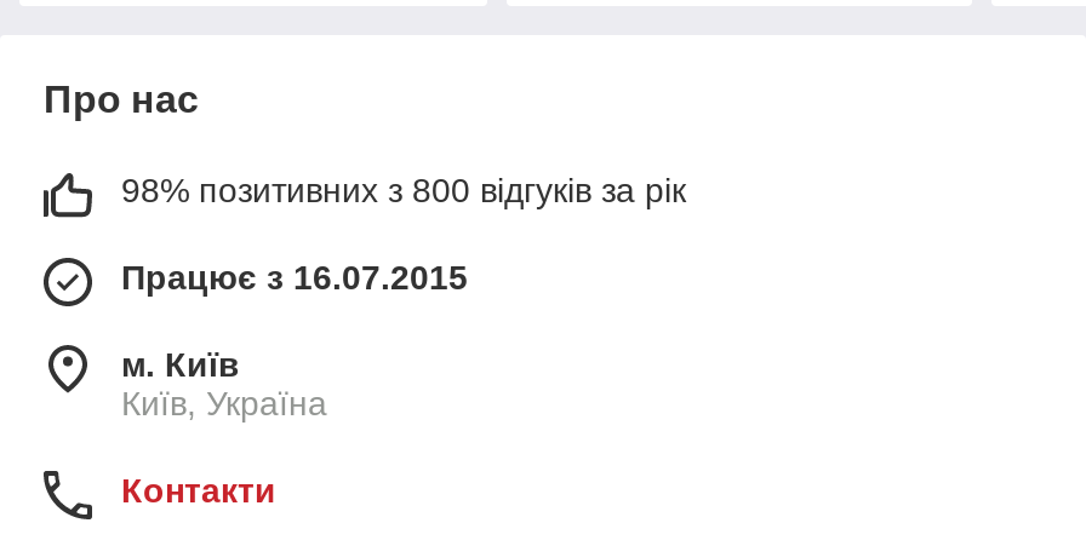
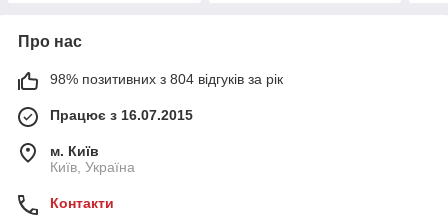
[121,170,686,209] 98% позитивних з 800 відгуків за рік -> [50,71,283,87] 98% позитивних з 804 відгуків за рік

